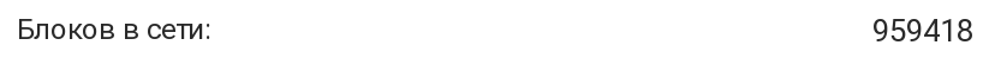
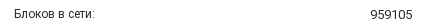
[872,12,973,48] 959418 -> [370,7,412,22] 959105

